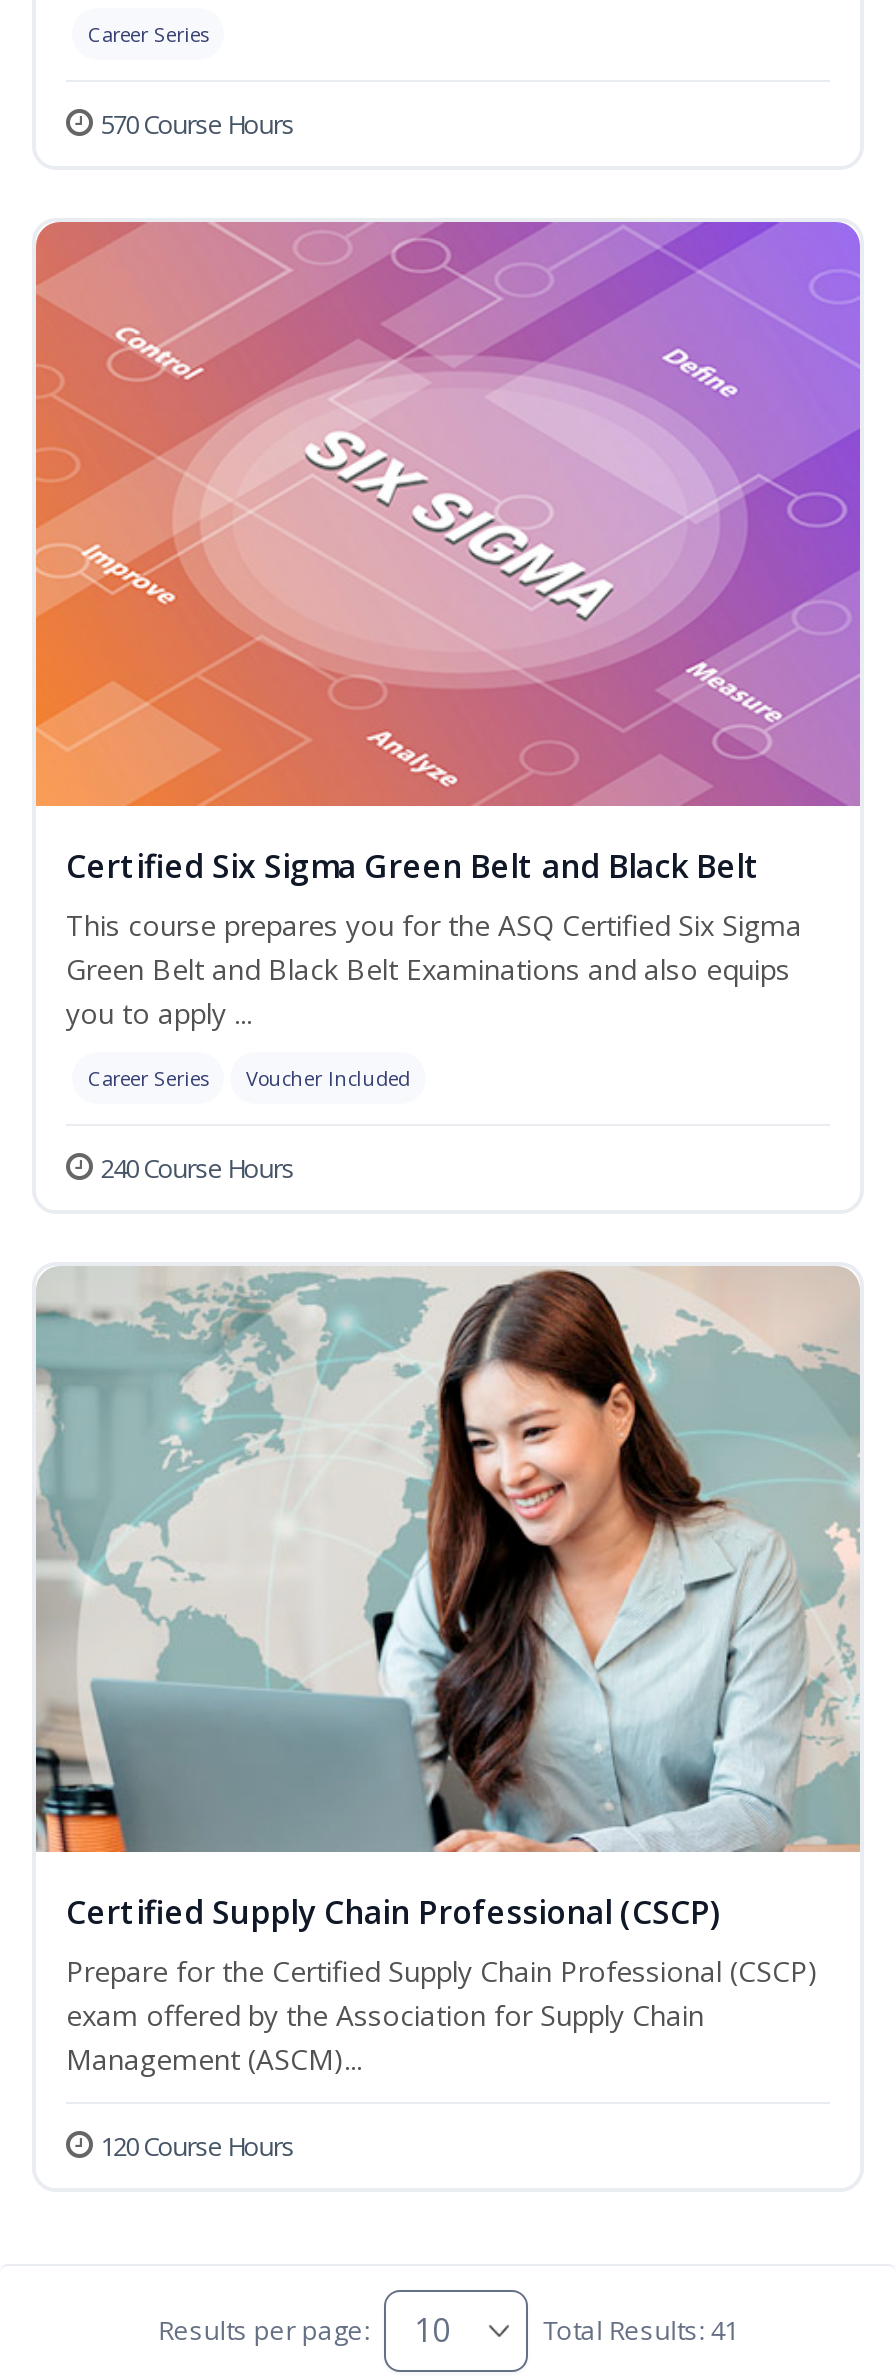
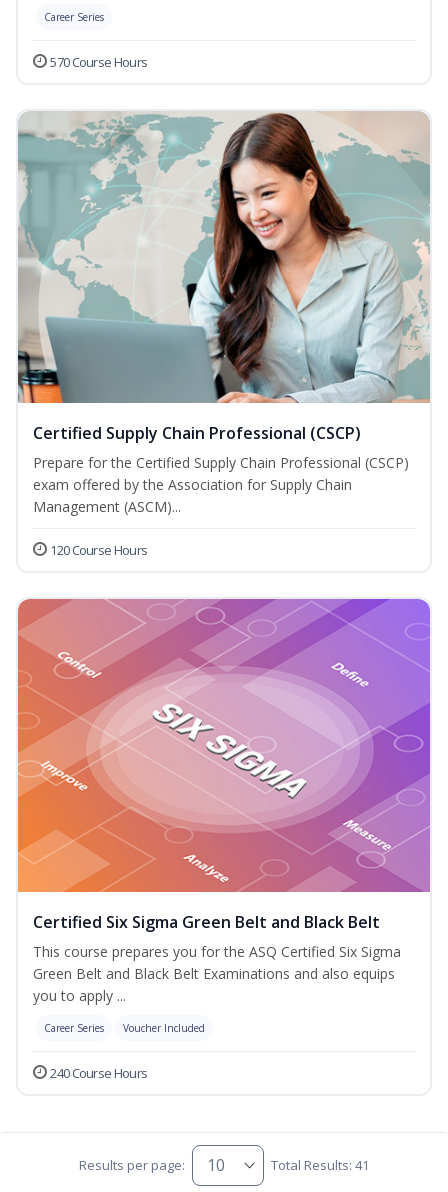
moved [38,224,854,1187] -> [19,600,427,1081]: [image] | Certified Six Sigma Green Belt and Black Belt | This course prepares you for the ASQ Certified Six Sigma | Green Belt and Black Belt Examinations and also equips | you to apply ... | Career Series | Voucher Included | 240 Course Hours
moved [34,1264,862,2163] -> [17,111,430,559]: [image] | Certified Supply Chain Professional (CSCP) | Prepare for the Certified Supply Chain Professional (CSCP) | exam offered by the Association for Supply Chain | Management (ASCM)... | 120 Course Hours

